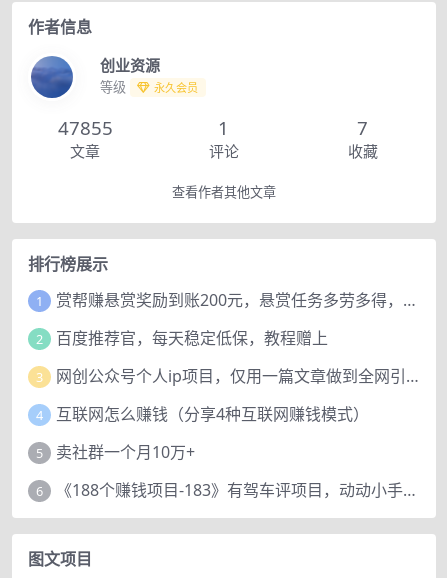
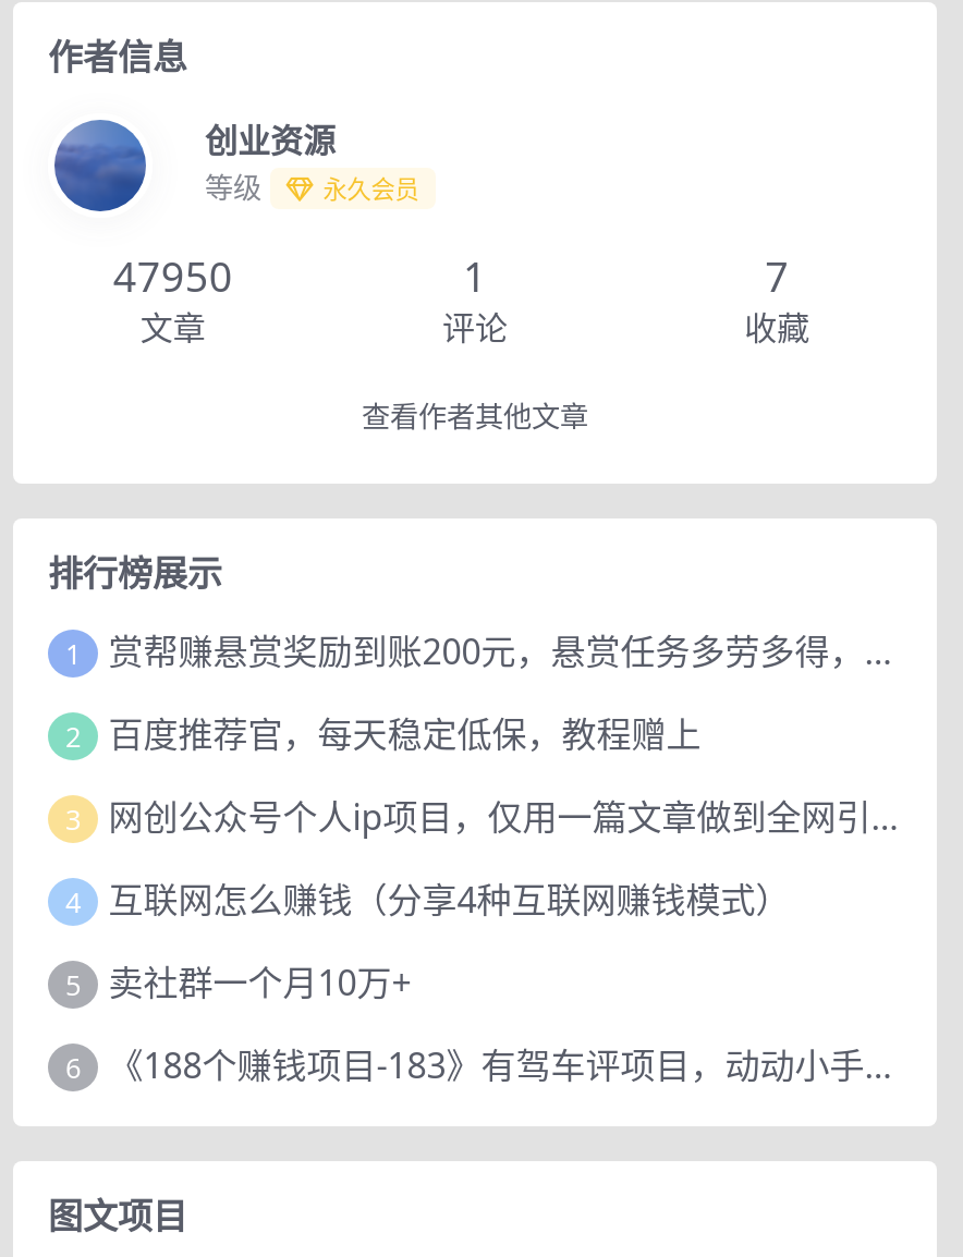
[58,115,113,140] 47855 -> [113,247,233,302] 47950

